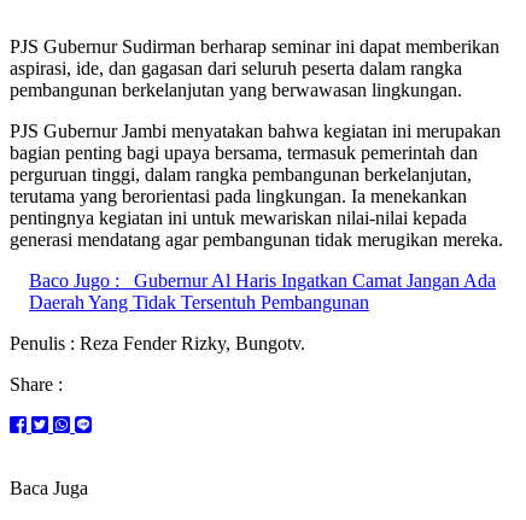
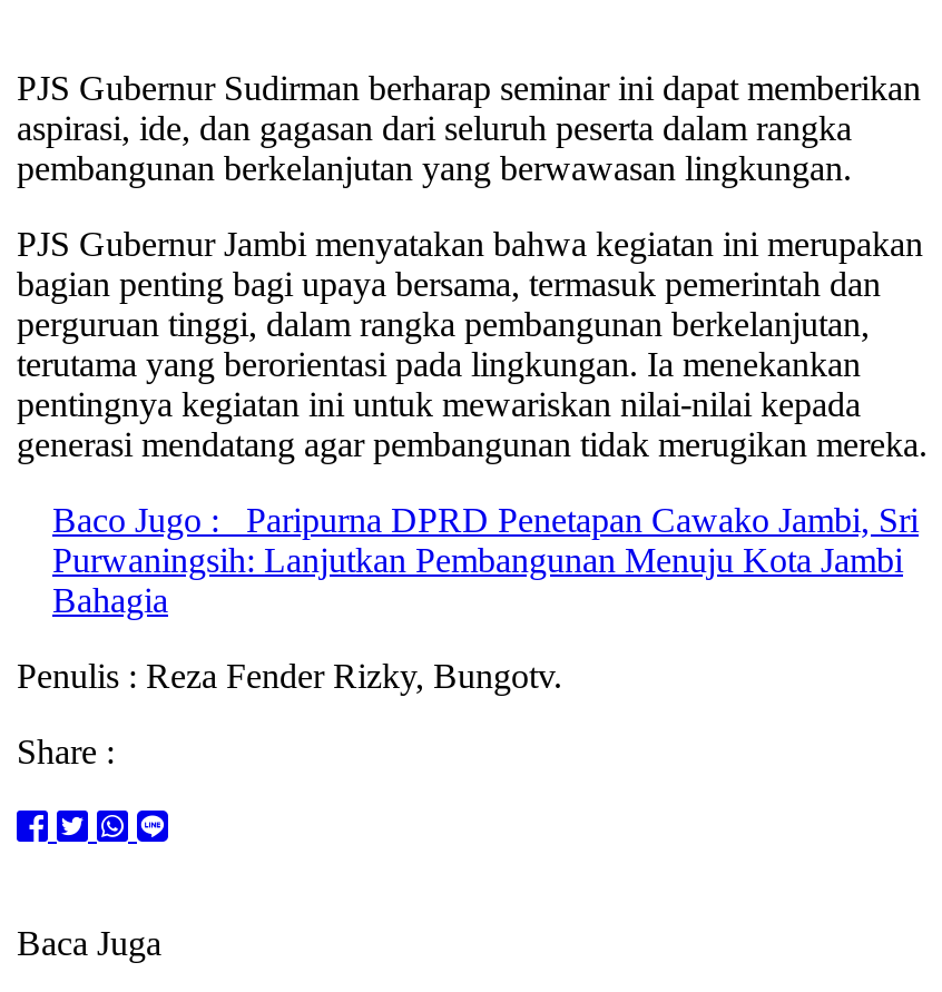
[29,270,496,312] Baco Jugo : Gubernur Al Haris Ingatkan Camat Jangan Ada | Daerah Yang Tidak Tersentuh Pembangunan -> [52,501,919,619] Baco Jugo : Paripurna DPRD Penetapan Cawako Jambi, Sri | Purwaningsih: Lanjutkan Pembangunan Menuju Kota Jambi | Bahagia

